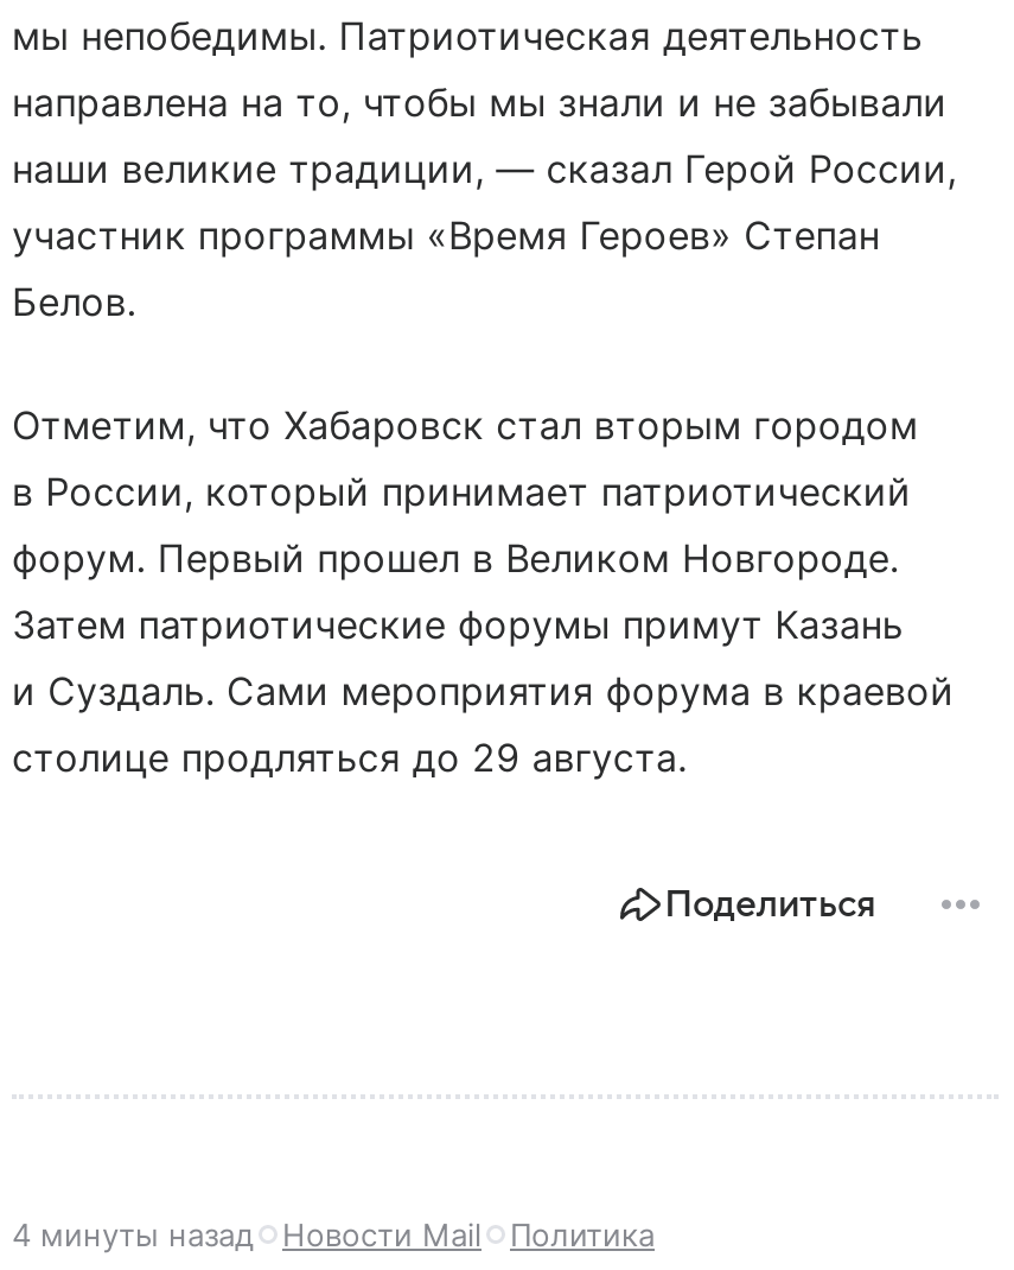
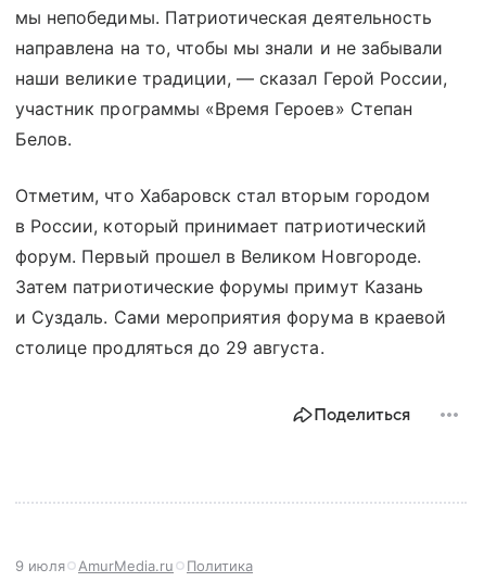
[12,1216,482,1254] 4 минуты назад | Новости Mail -> [15,557,174,574] 9 июля | AmurMedia.ru

